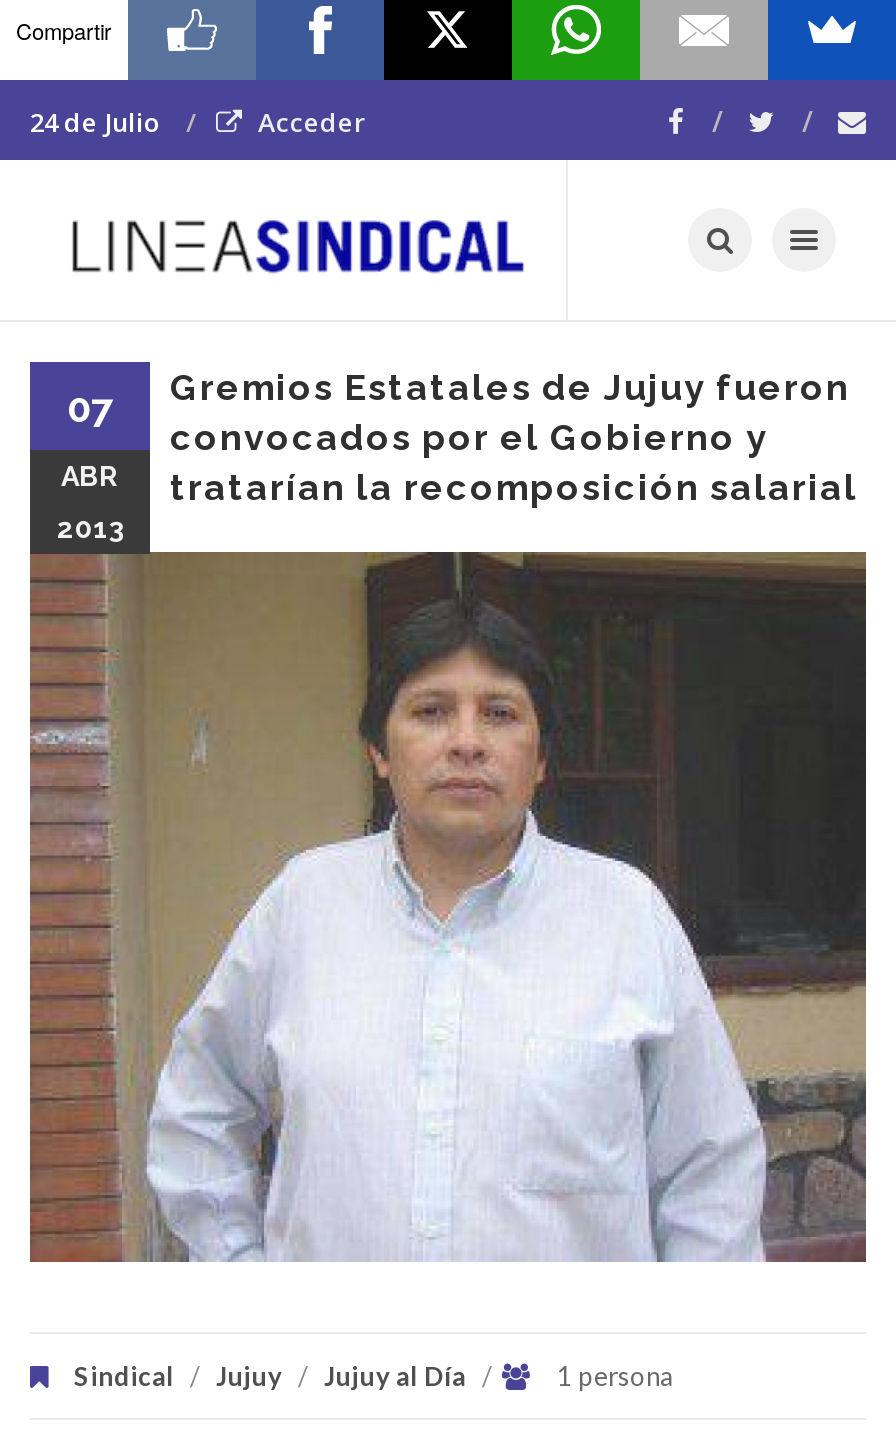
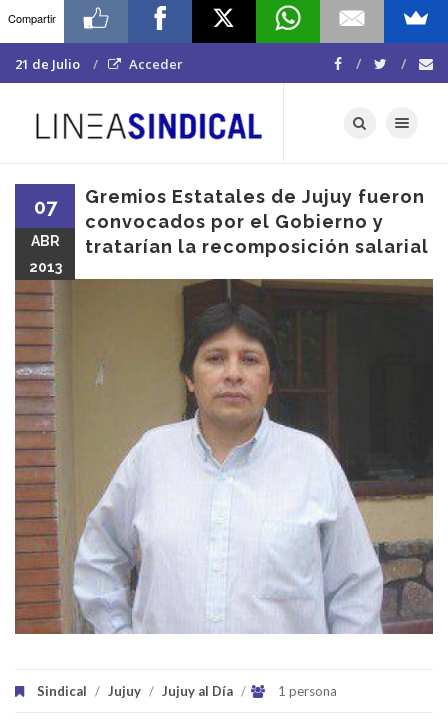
[30,104,166,140] 24 de Julio -> [15,55,83,73] 21 de Julio

